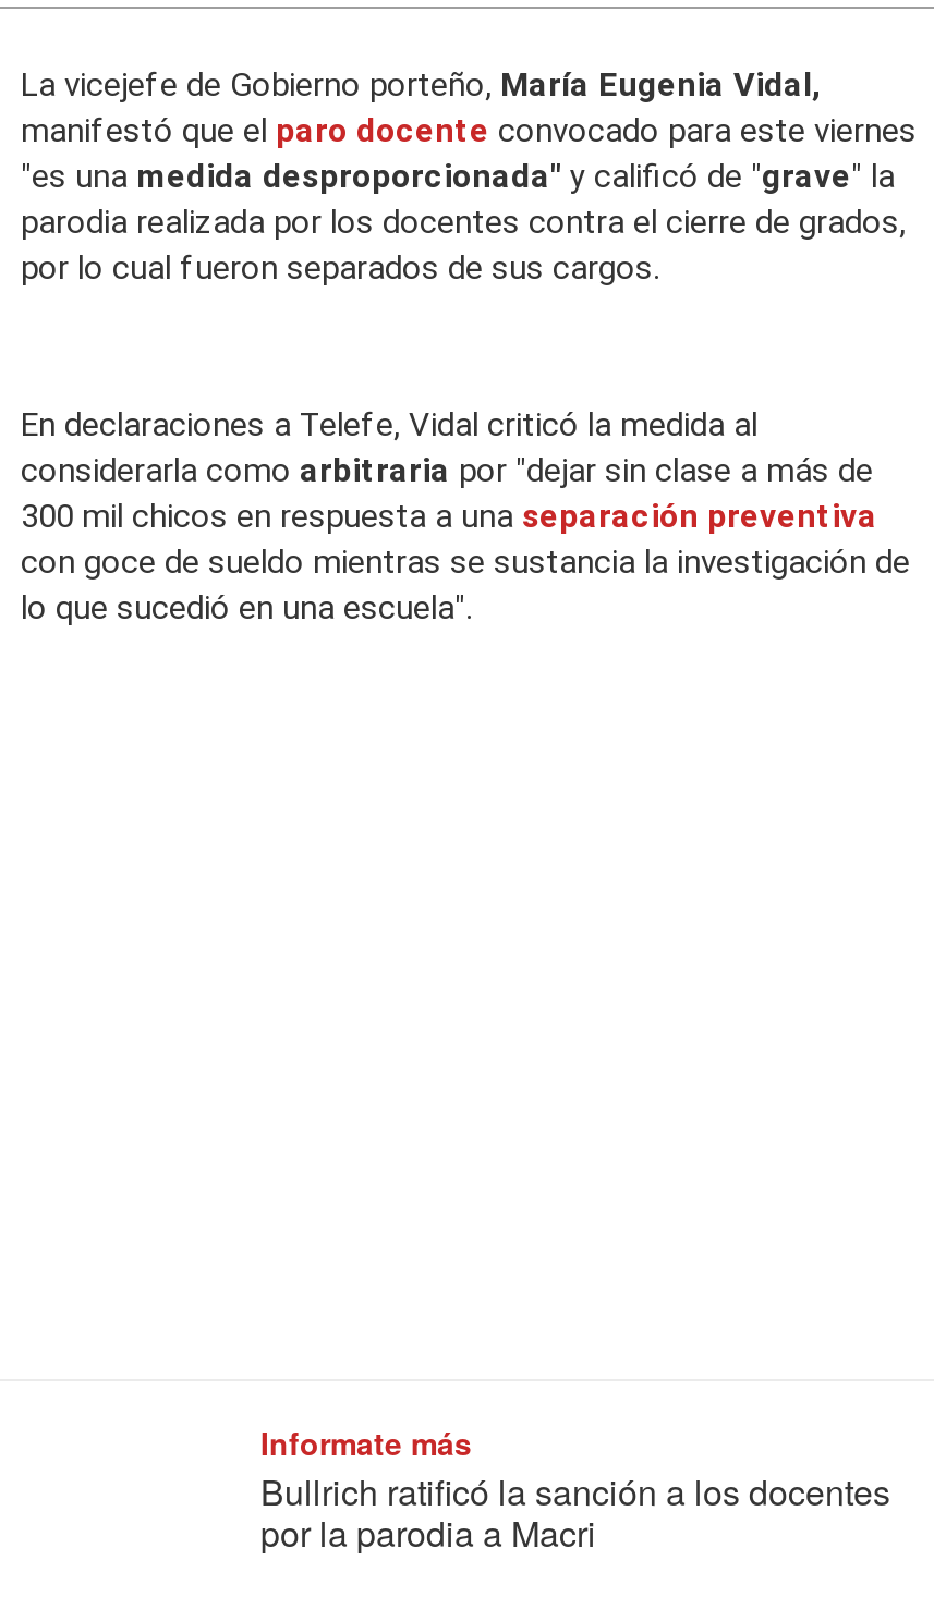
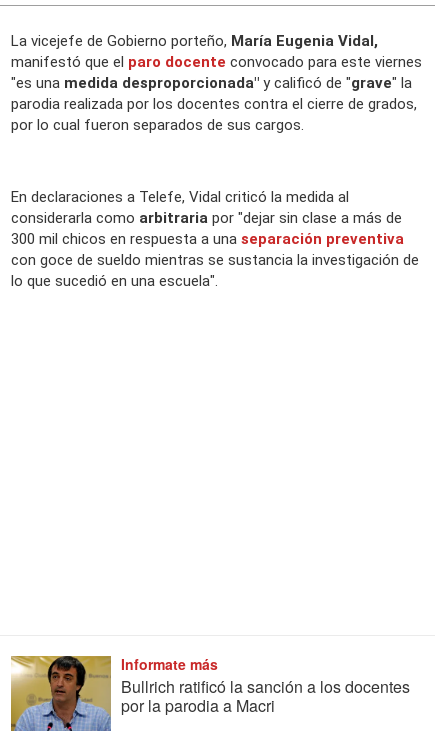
none -> [10,655,112,732] [image]

